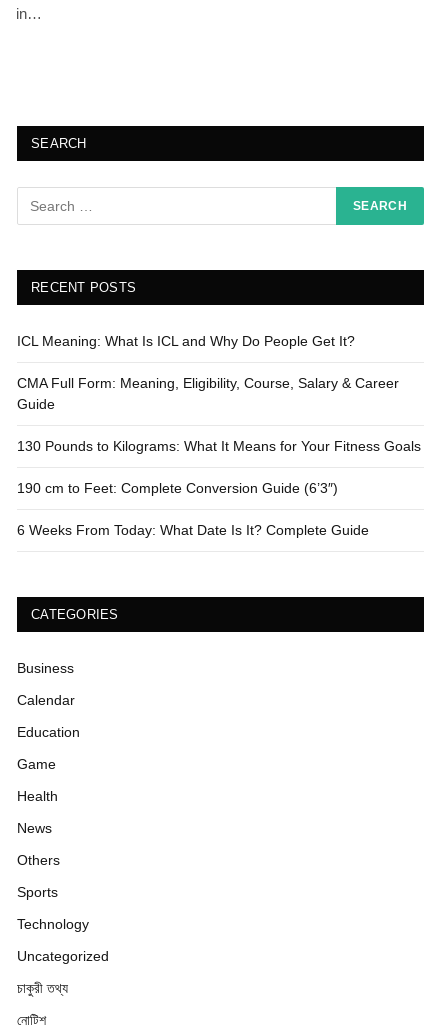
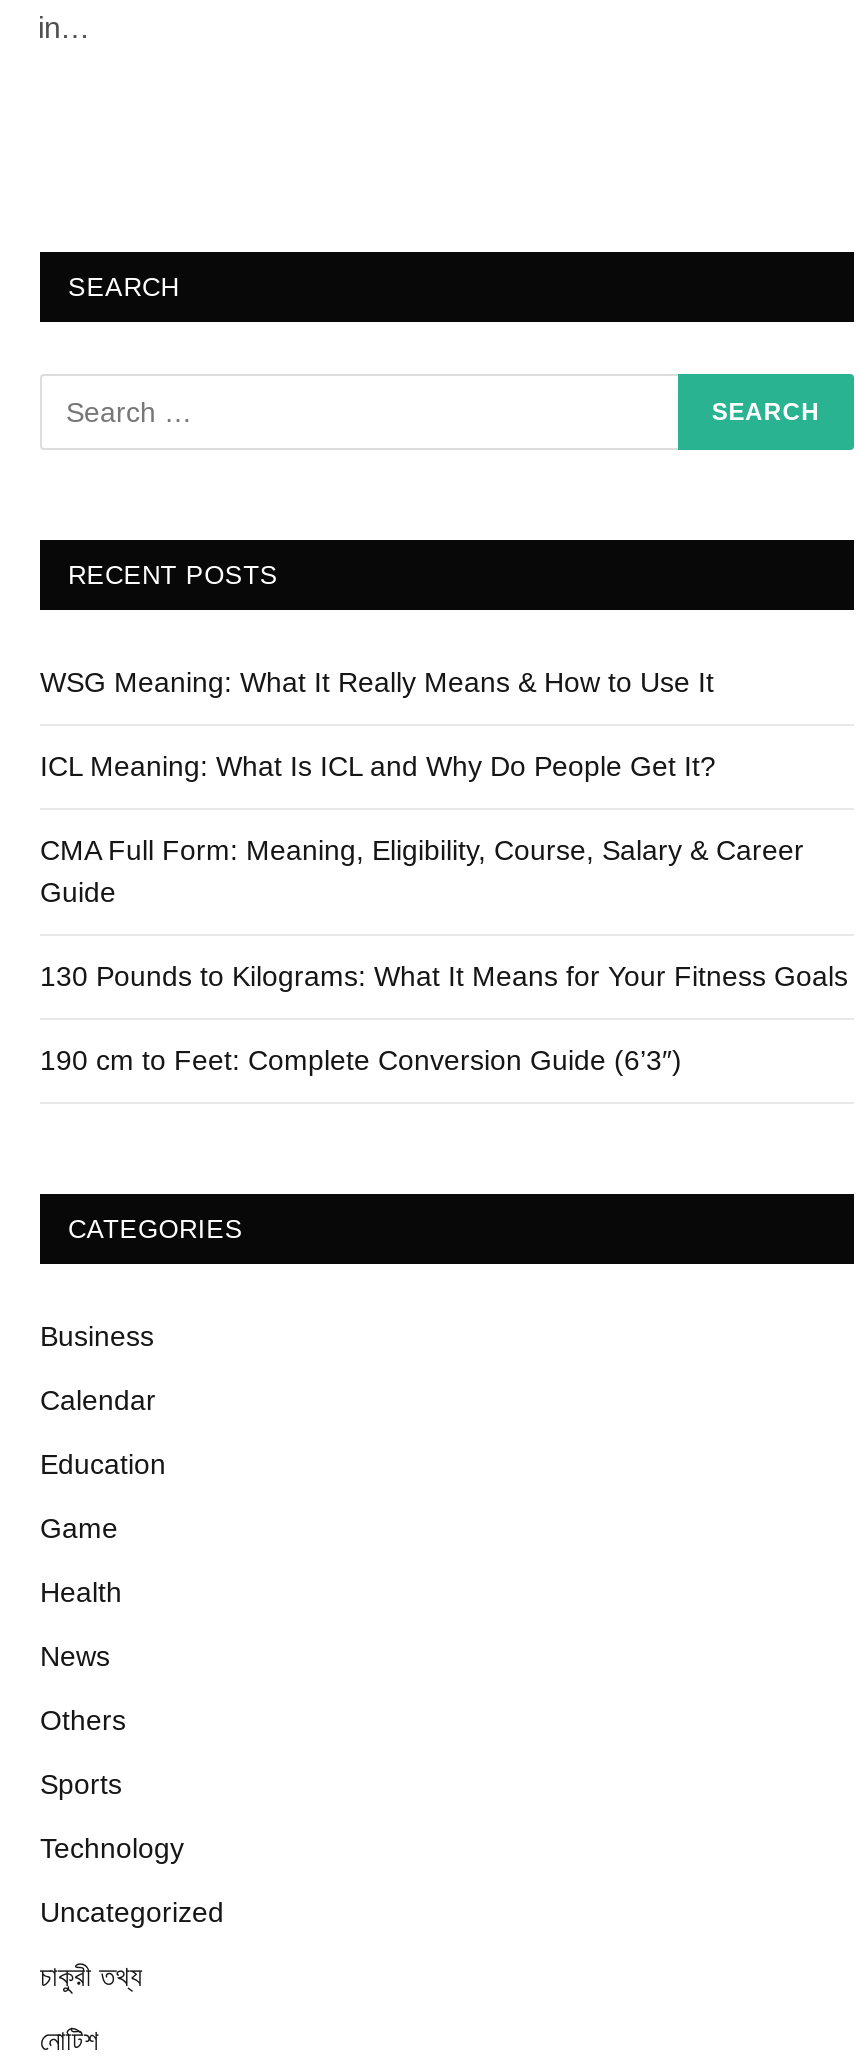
none -> [40,665,714,697] WSG Meaning: What It Really Means & How to Use It
moved [17,332,421,495] -> [40,749,848,1075]: ICL Meaning: What Is ICL and Why Do People Get It? | CMA Full Form: Meaning, Eligibility, Course, Salary & Career | Guide | 130 Pounds to Kilograms: What It Means for Your Fitness Goals | 190 cm to Feet: Complete Conversion Guide (6’3″)
[17,521,369,537] 6 Weeks From Today: What Date Is It? Complete Guide -> none

